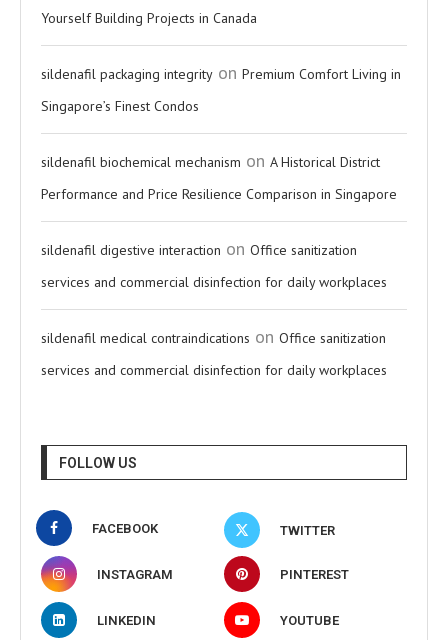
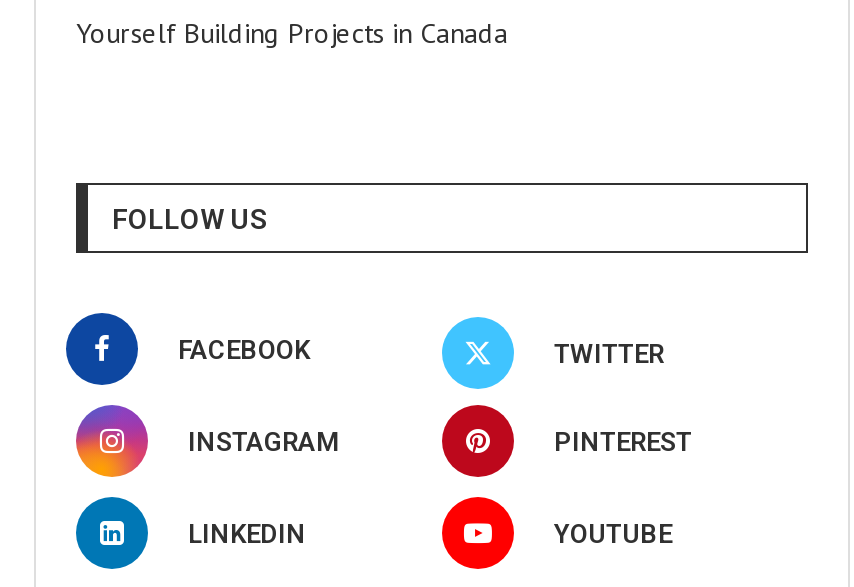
[41,61,401,379] sildenafil packaging integrity on Premium Comfort Living in | Singapore’s Finest Condos | sildenafil biochemical mechanism on A Historical District | Performance and Price Resilience Comparison in Singapore | sildenafil digestive interaction on Office sanitization | services and commercial disinfection for daily workplaces | sildenafil medical contraindications on Office sanitization | services and commercial disinfection for daily workplaces -> none

